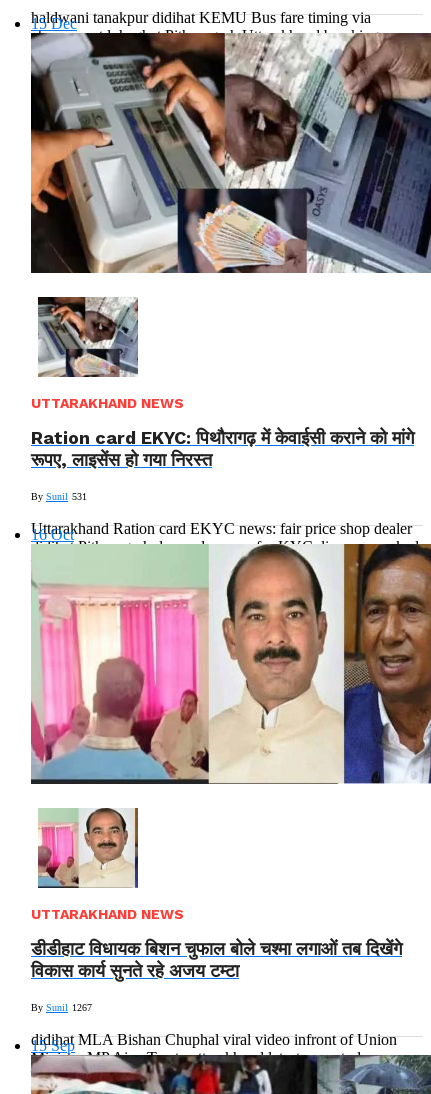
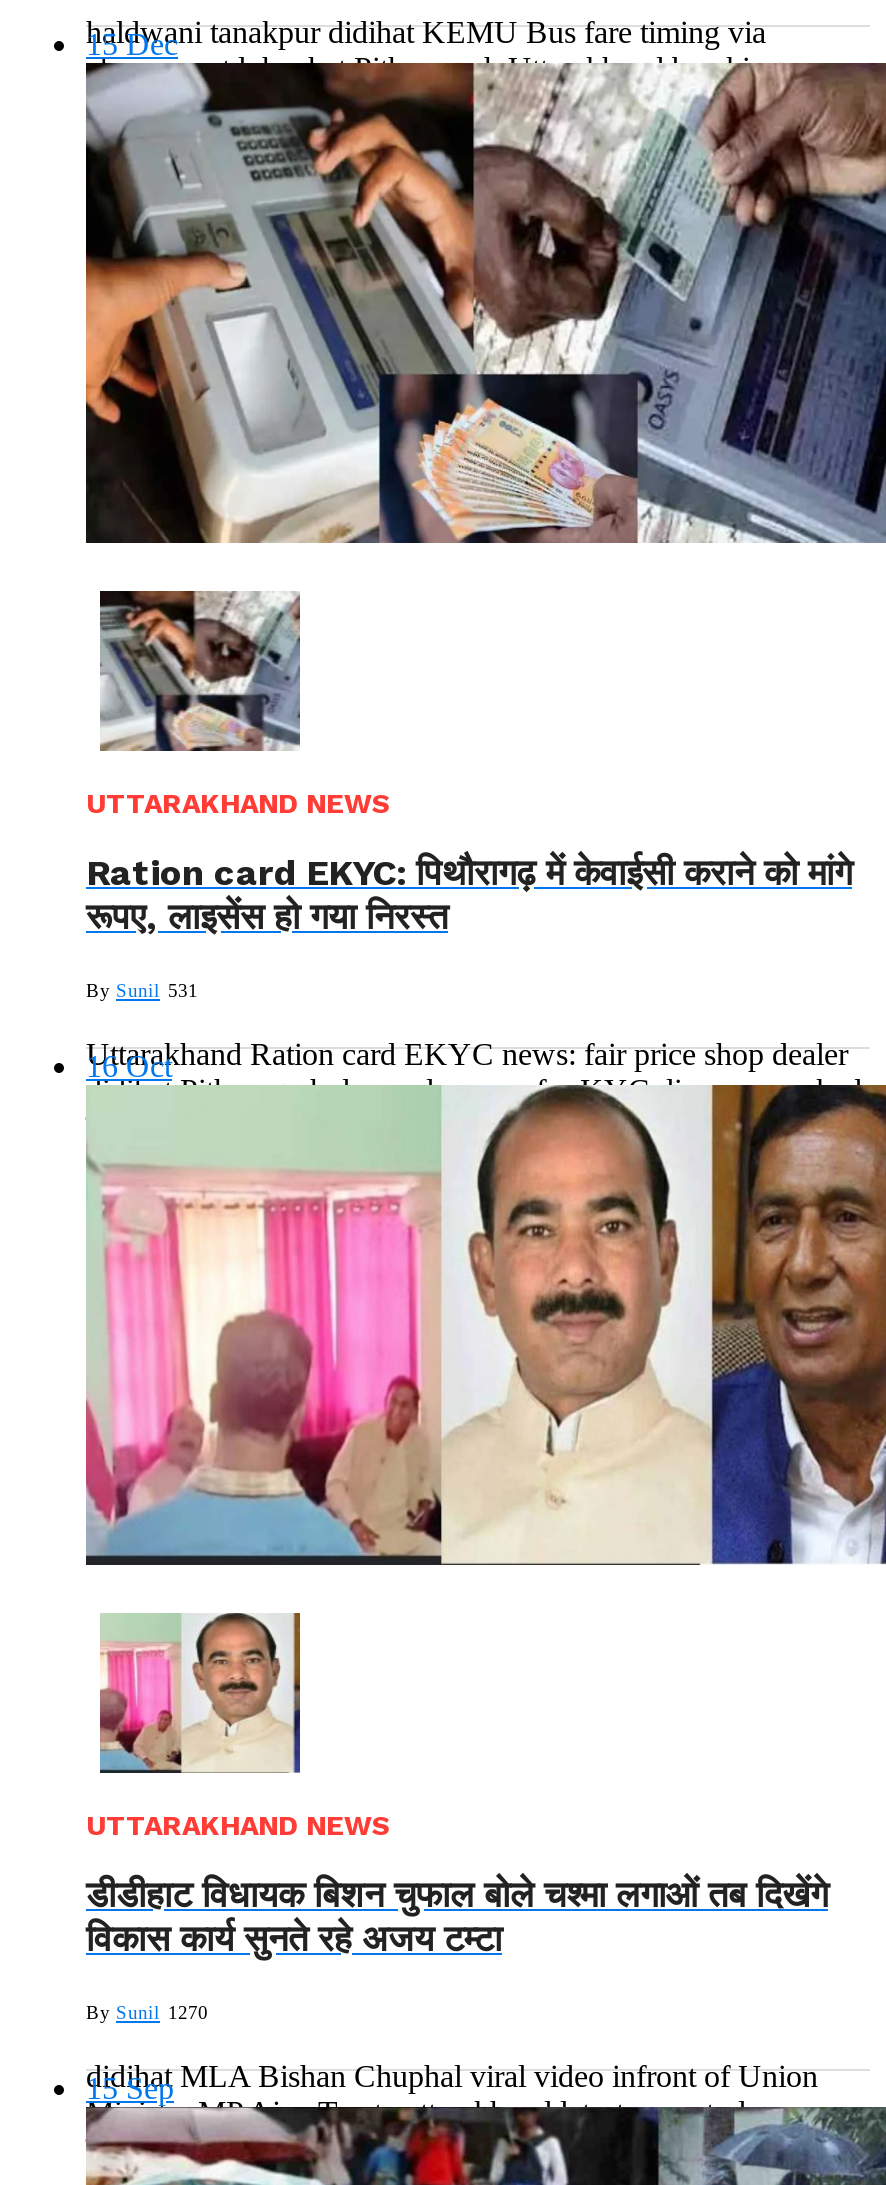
[31,1002,92,1013] By Sunil 1267 -> [86,2002,208,2024] By Sunil 1270

